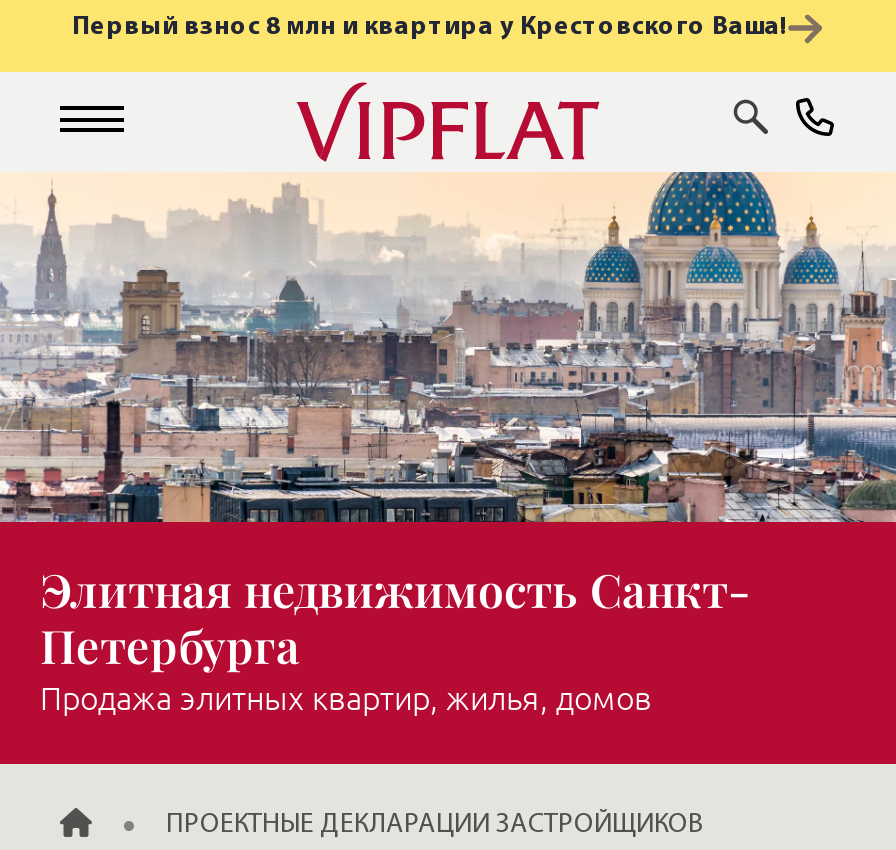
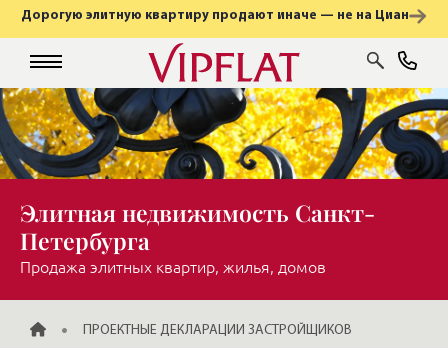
[72,14,788,40] Первый взнос 8 млн и квартира у Крестовского Ваша! -> [21,9,409,22] Дорогую элитную квартиру продают иначе — не на Циан
[6,172,890,524] [image] -> [3,87,445,180] [image]

